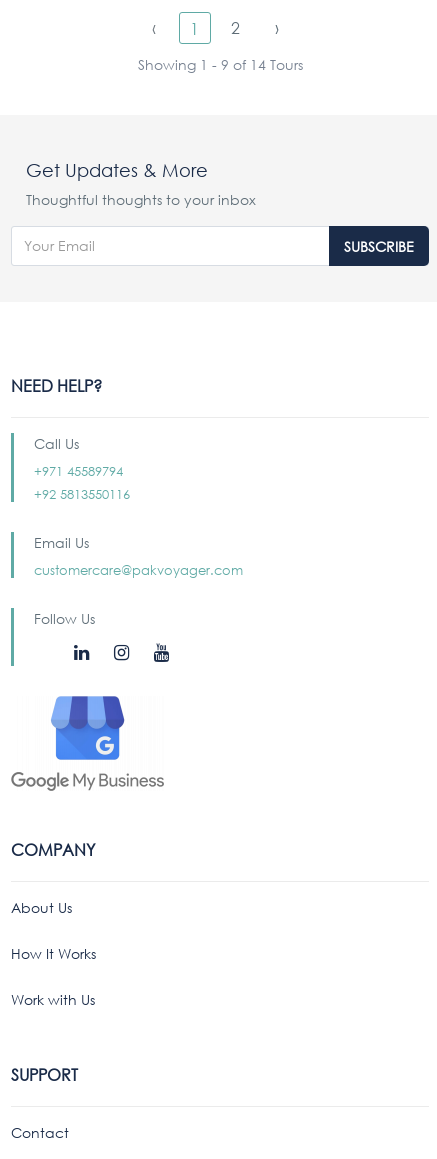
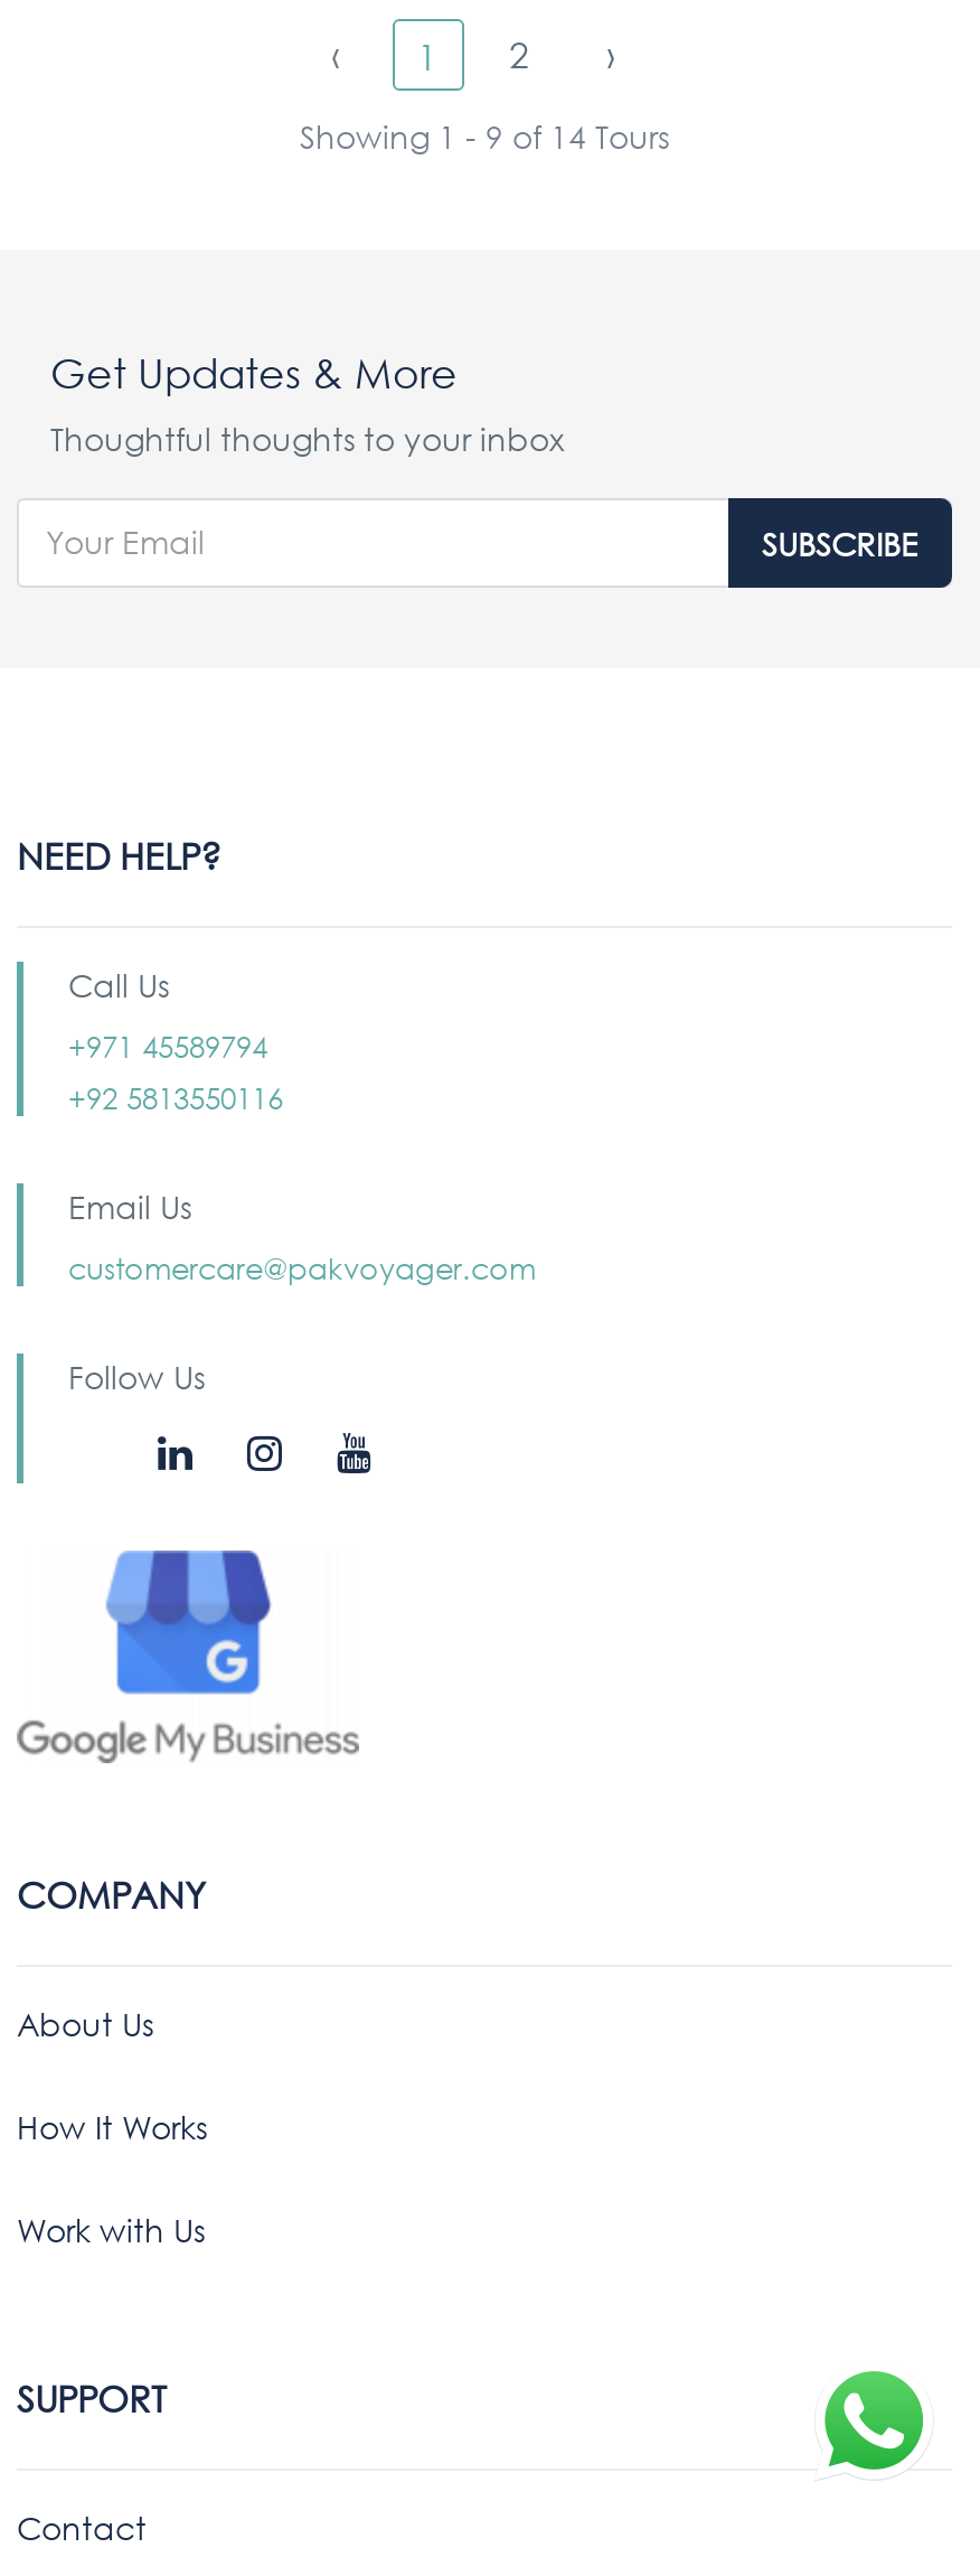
none -> [822,2368,925,2473] [image]

